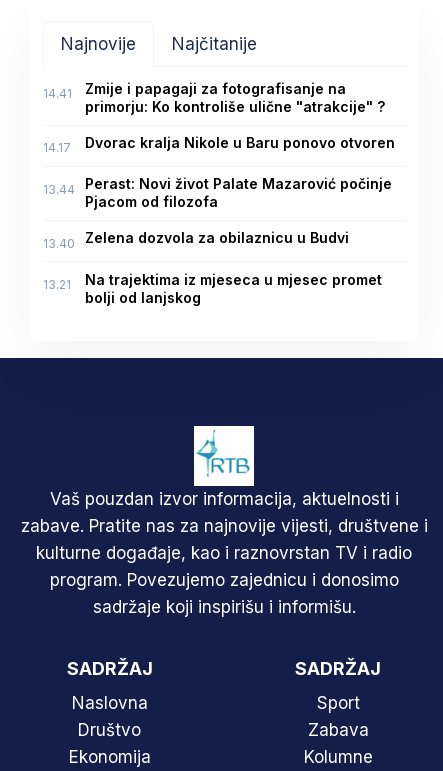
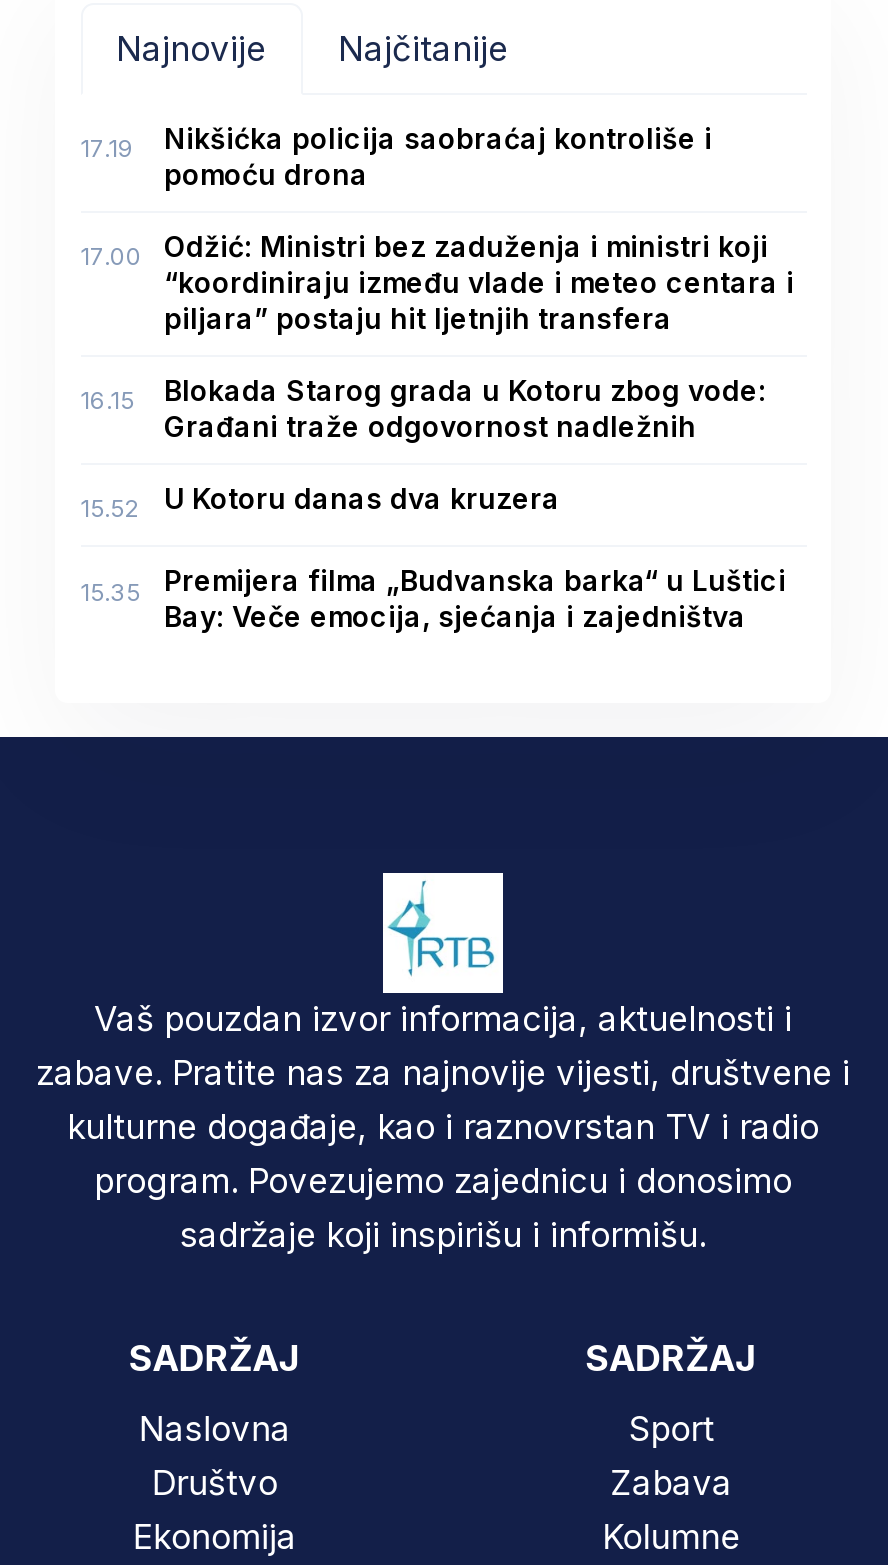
[42,80,384,115] 14.41 | Zmije i papagaji za fotografisanje na | primorju: Ko kontroliše ulične "atrakcije" ? -> [80,121,712,191] 17.19 | Nikšićka policija saobraćaj kontroliše i | pomoću drona
[42,134,394,155] 14.17 | Dvorac kralja Nikole u Baru ponovo otvoren -> [80,229,794,335] 17.00 | Odžić: Ministri bez zaduženja i ministri koji | “koordiniraju između vlade i meteo centara i | piljara” postaju hit ljetnjih transfera
[42,175,391,210] 13.44 | Perast: Novi život Palate Mazarović počinje | Pjacom od filozofa -> [80,373,766,443] 16.15 | Blokada Starog grada u Kotoru zbog vode: | Građani traže odgovornost nadležnih
[42,229,348,251] 13.40 | Zelena dozvola za obilaznicu u Budvi -> [80,481,560,524] 15.52 | U Kotoru danas dva kruzera
[42,271,381,306] 13.21 | Na trajektima iz mjeseca u mjesec promet | bolji od lanjskog -> [80,564,786,634] 15.35 | Premijera filma „Budvanska barka“ u Luštici | Bay: Veče emocija, sjećanja i zajedništva

